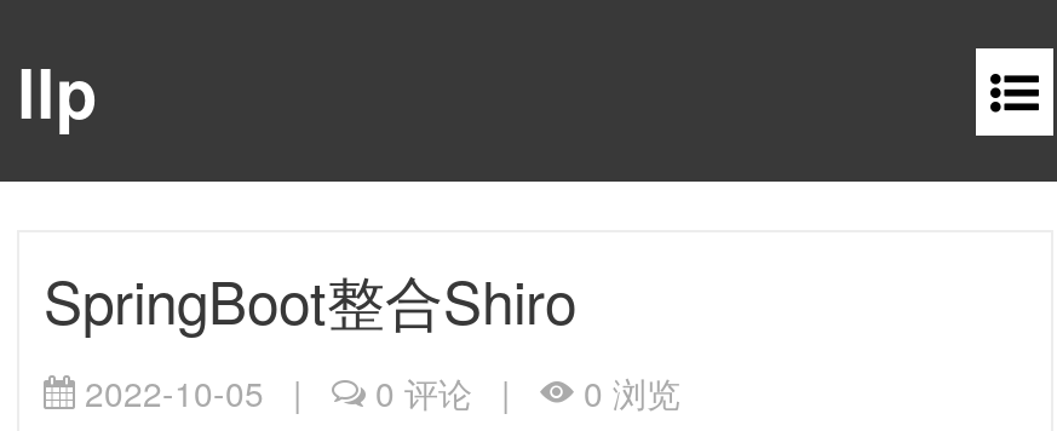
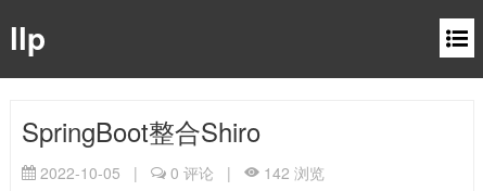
[584,368,680,416] 0浏览 -> [264,162,325,183] 142浏览

